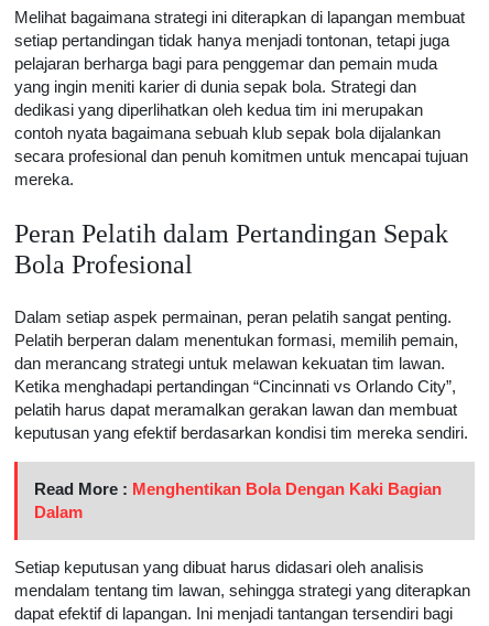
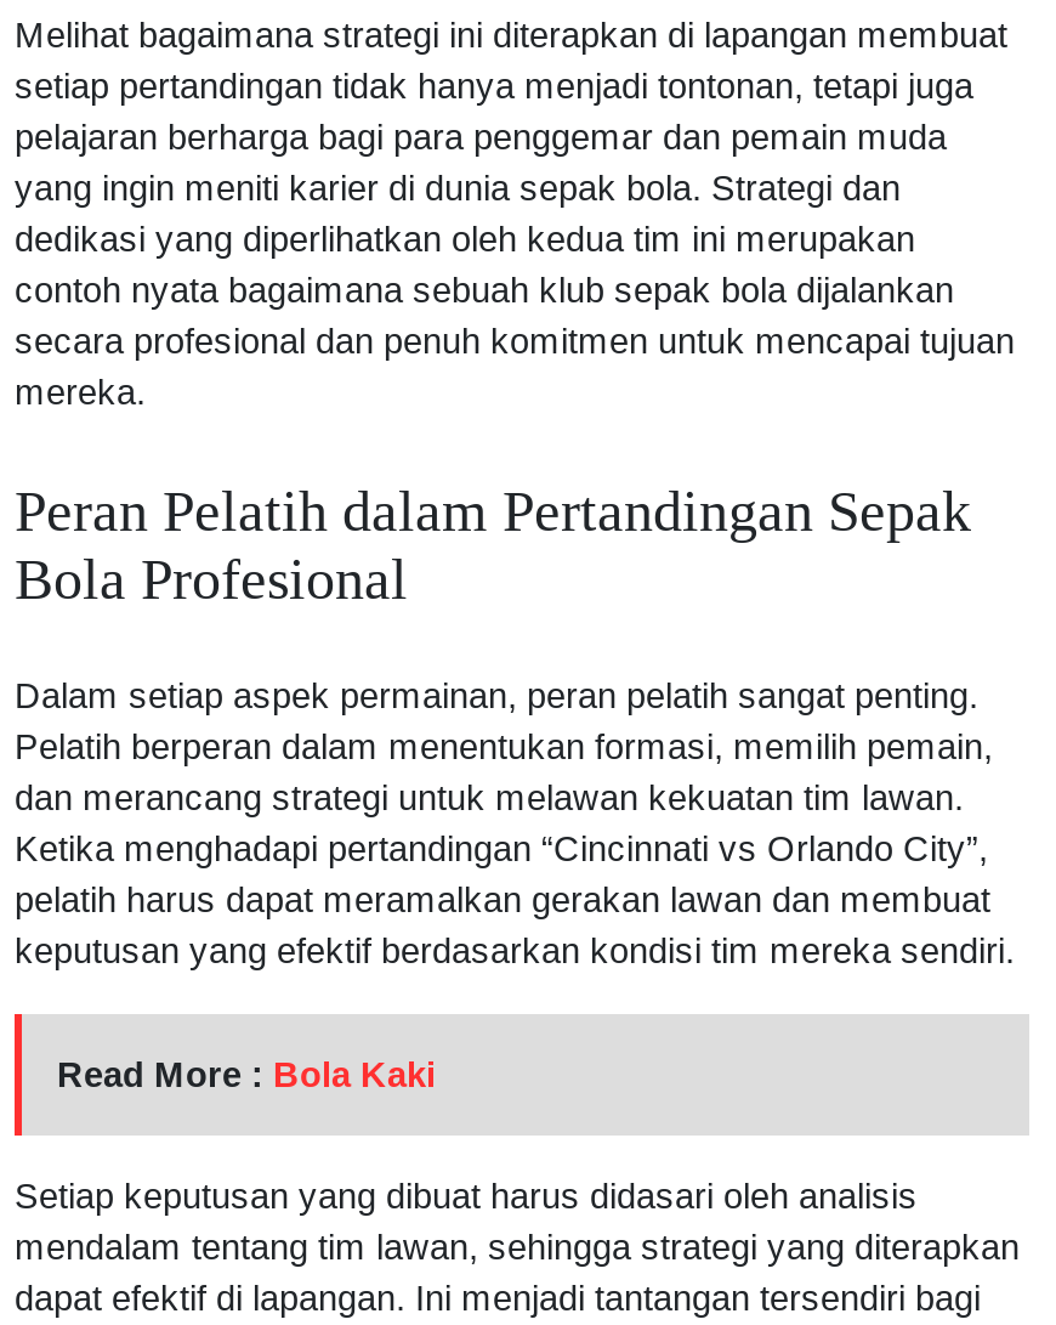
[34,480,441,521] Read More : Menghentikan Bola Dengan Kaki Bagian | Dalam -> [57,1055,436,1094] Read More : Bola Kaki

